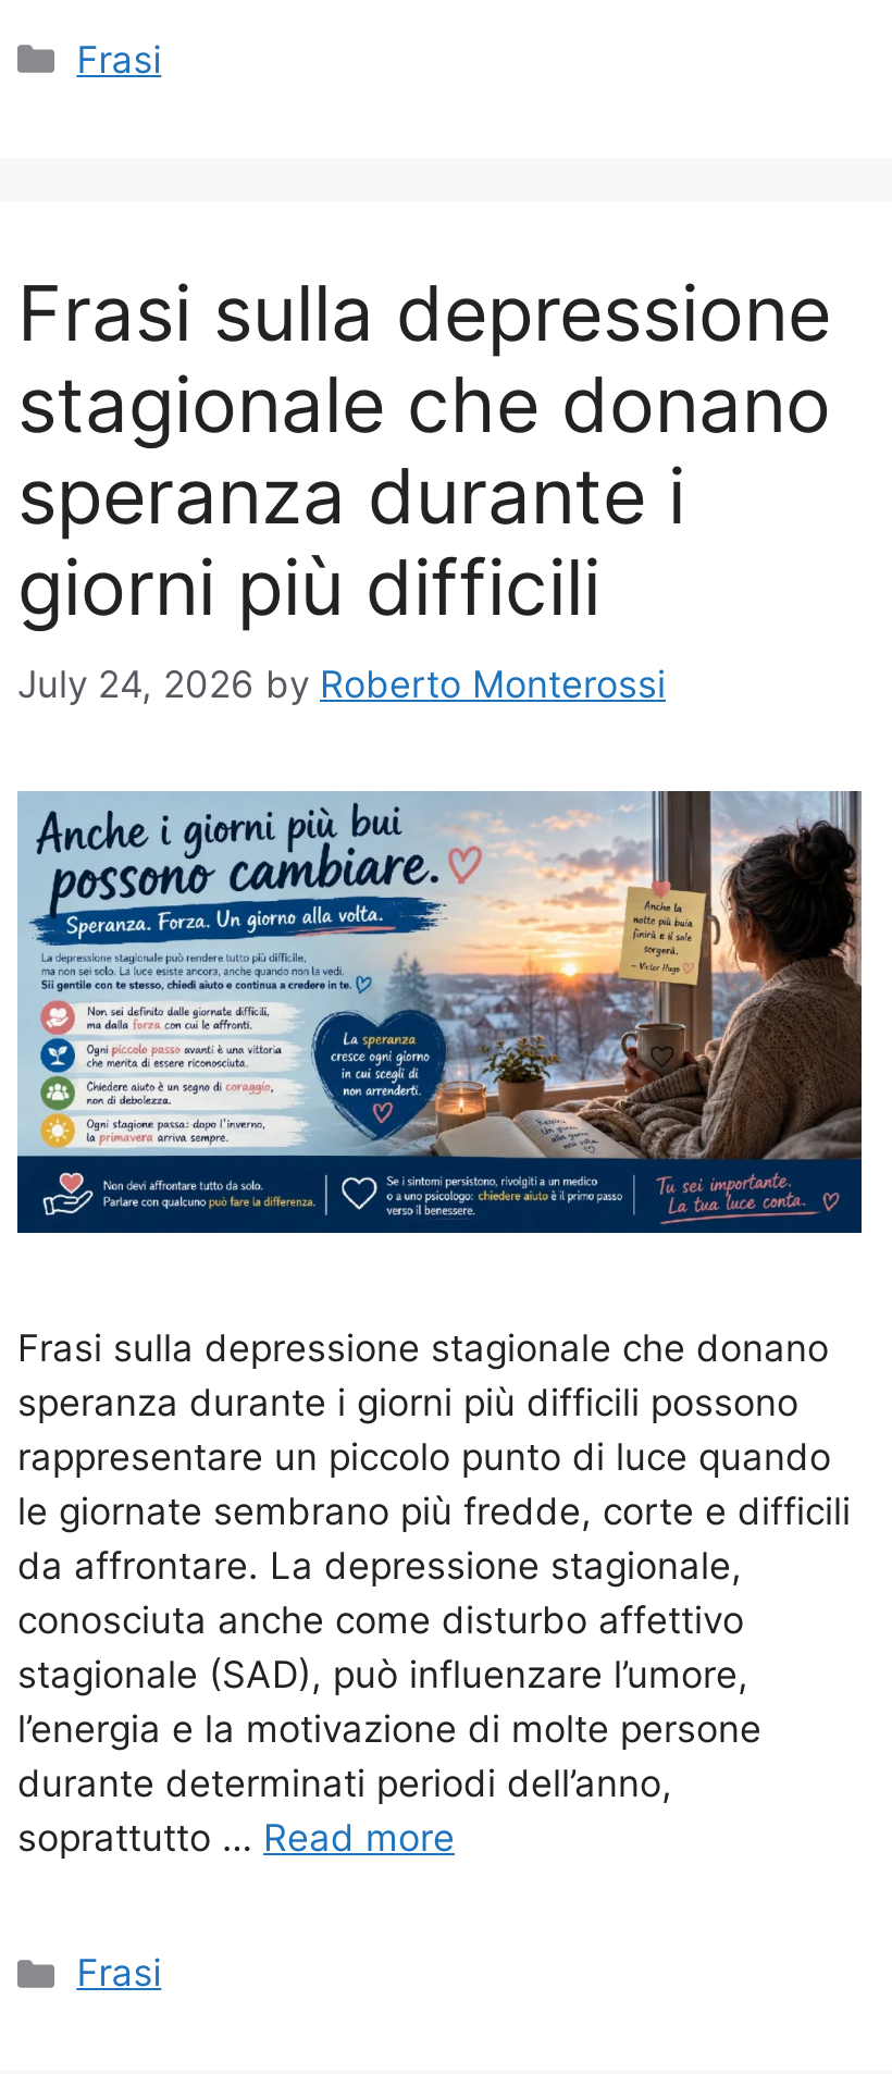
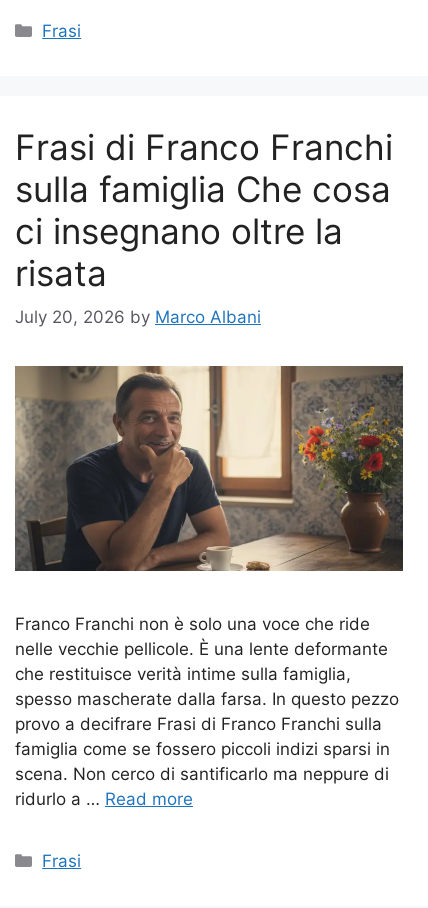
[17,267,831,706] Frasi sulla depressione | stagionale che donano | speranza durante i | giorni più difficili | July 24, 2026 by Roberto Monterossi -> [15,126,393,327] Frasi di Franco Franchi | sulla famiglia Che cosa | ci insegnano oltre la | risata | July 20, 2026 by Marco Albani
[17,790,862,1236] [image] -> [14,365,404,557] [image]
[17,1328,851,1861] Frasi sulla depressione stagionale che donano | speranza durante i giorni più difficili possono | rappresentare un piccolo punto di luce quando | le giornate sembrano più fredde, corte e difficili | da affrontare. La depressione stagionale, | conosciuta anche come disturbo affettivo | stagionale (SAD), può influenzare l’umore, | l’energia e la motivazione di molte persone | durante determinati periodi dell’anno, | soprattutto … Read more -> [15,614,399,809] Franco Franchi non è solo una voce che ride | nelle vecchie pellicole. È una lente deformante | che restituisce verità intime sulla famiglia, | spesso mascherate dalla farsa. In questo pezzo | provo a decifrare Frasi di Franco Franchi sulla | famiglia come se fossero piccoli indizi sparsi in | scena. Non cerco di santificarlo ma neppure di | ridurlo a … Read more

